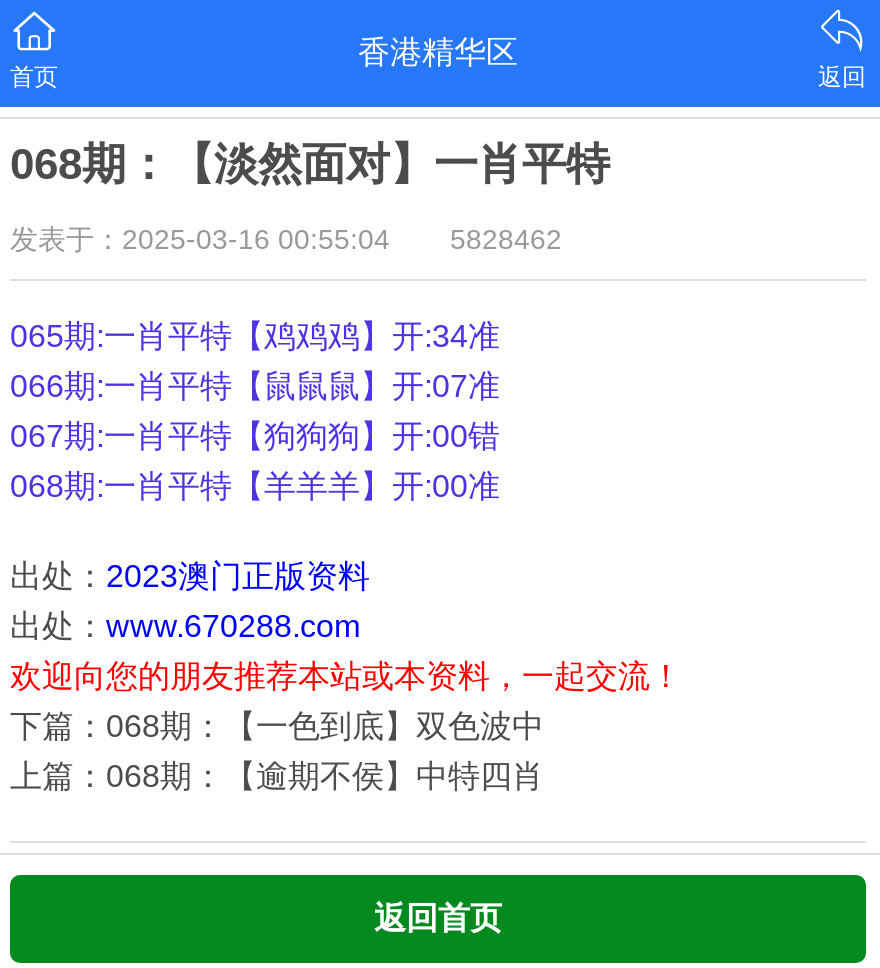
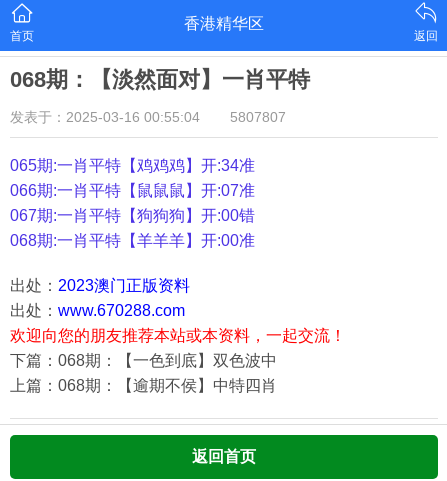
[10,223,562,255] 发表于：2025-03-16 00:55:04 5828462 -> [10,109,286,125] 发表于：2025-03-16 00:55:04 5807807

